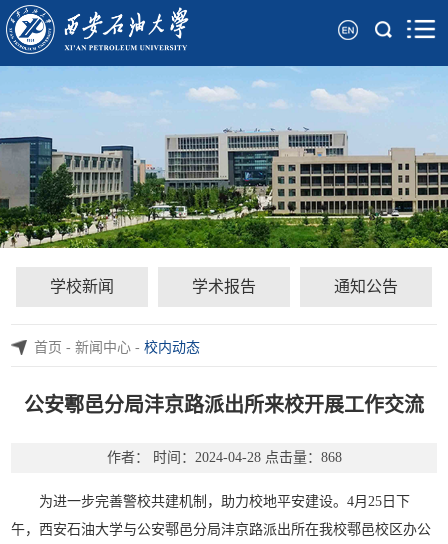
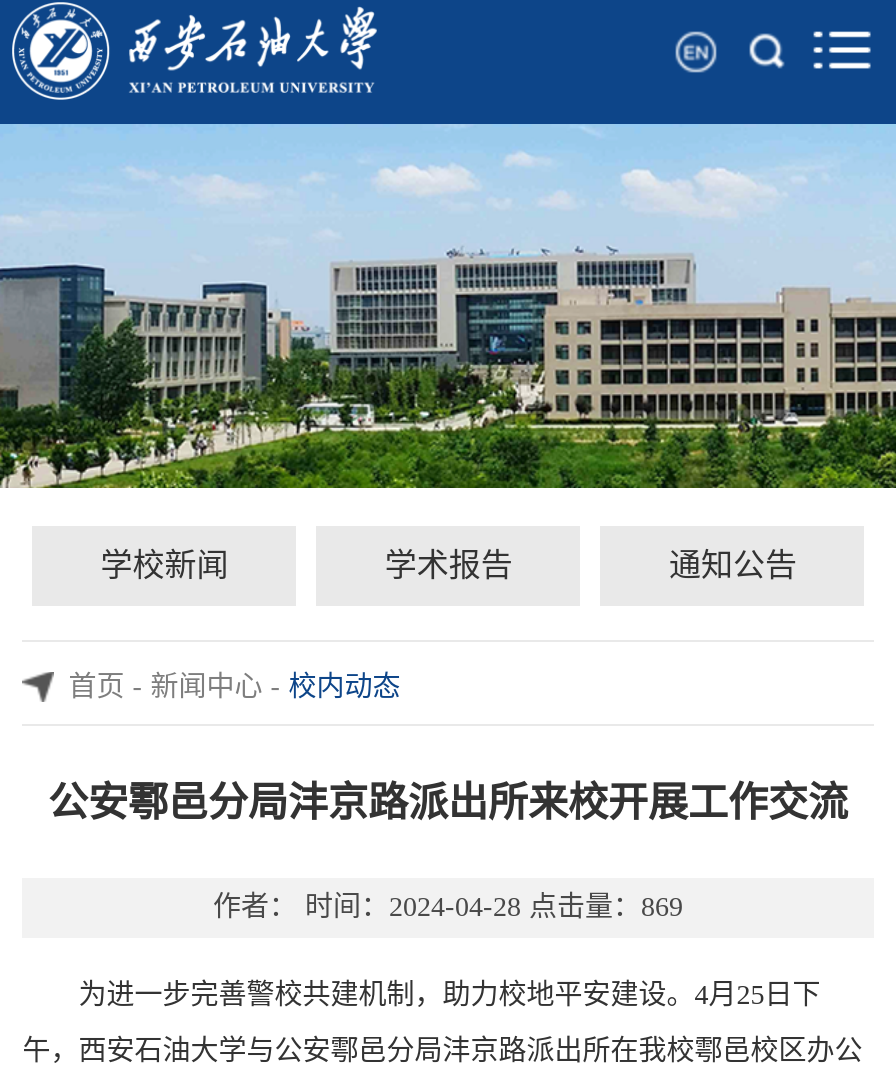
[106,450,341,465] 作者：时间：2024-04-28 点击量：868 -> [213,892,683,922] 作者：时间：2024-04-28 点击量：869

